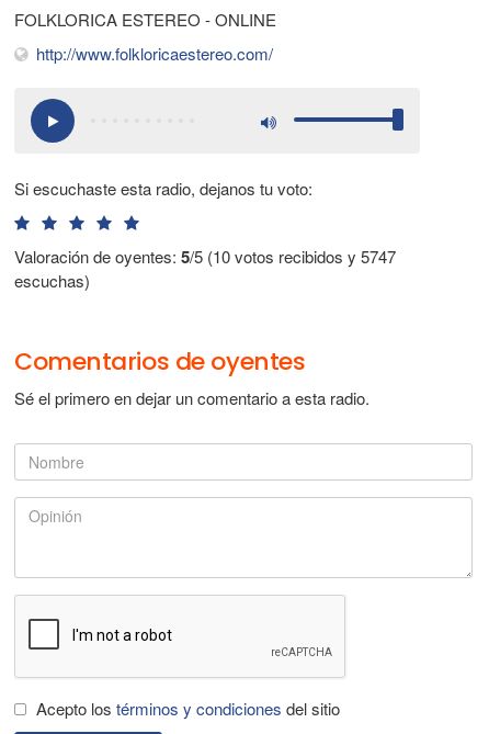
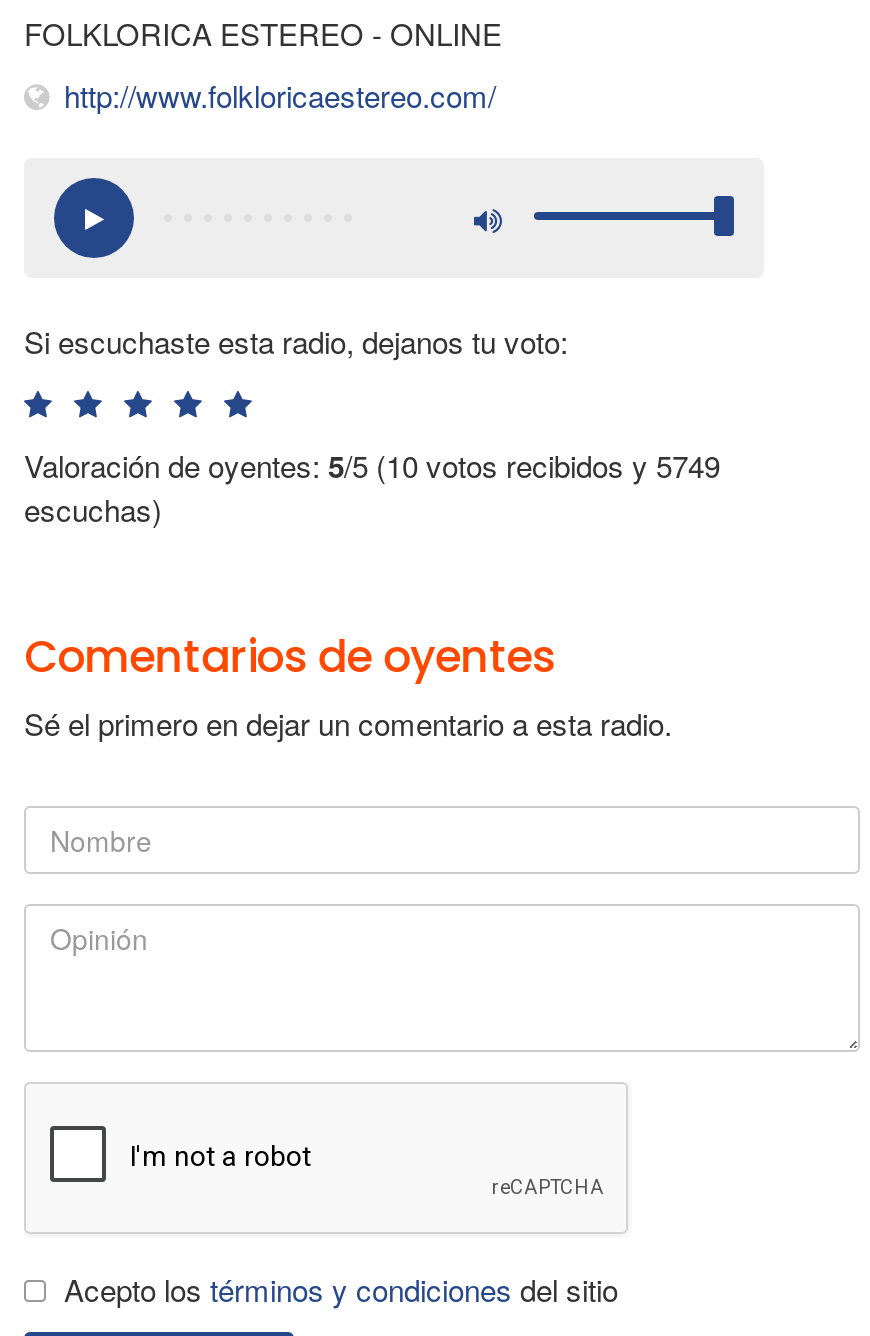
[14,245,396,269] Valoración de oyentes: 5/5 (10 votos recibidos y 5747 -> [24,444,720,488] Valoración de oyentes: 5/5 (10 votos recibidos y 5749

